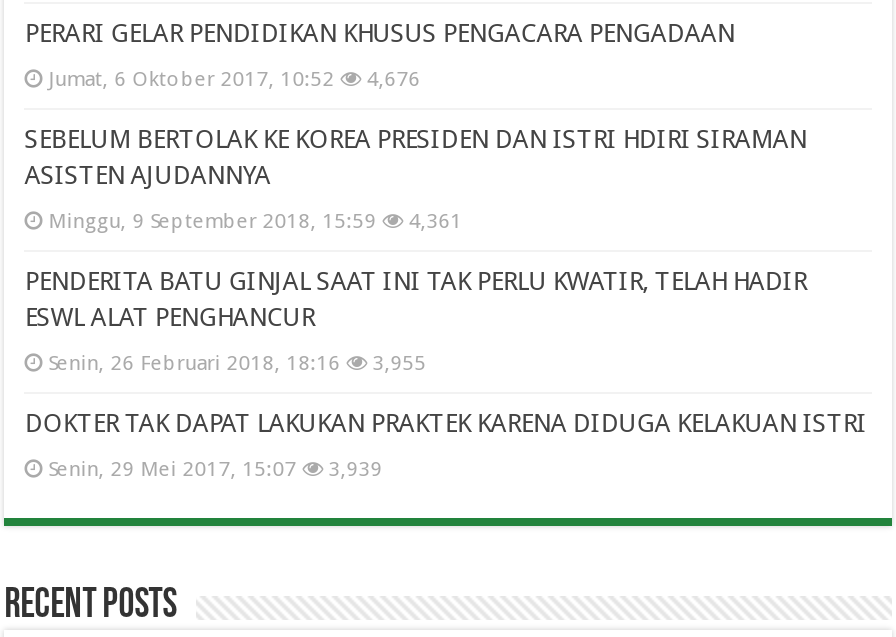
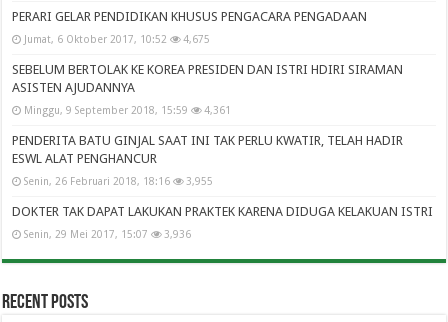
[48,66,420,90] Jumat, 6 Oktober 2017, 10:52 4,676 -> [24,33,210,45] Jumat, 6 Oktober 2017, 10:52 4,675
[48,456,382,480] Senin, 29 Mei 2017, 15:07 3,939 -> [24,228,191,240] Senin, 29 Mei 2017, 15:07 3,936

